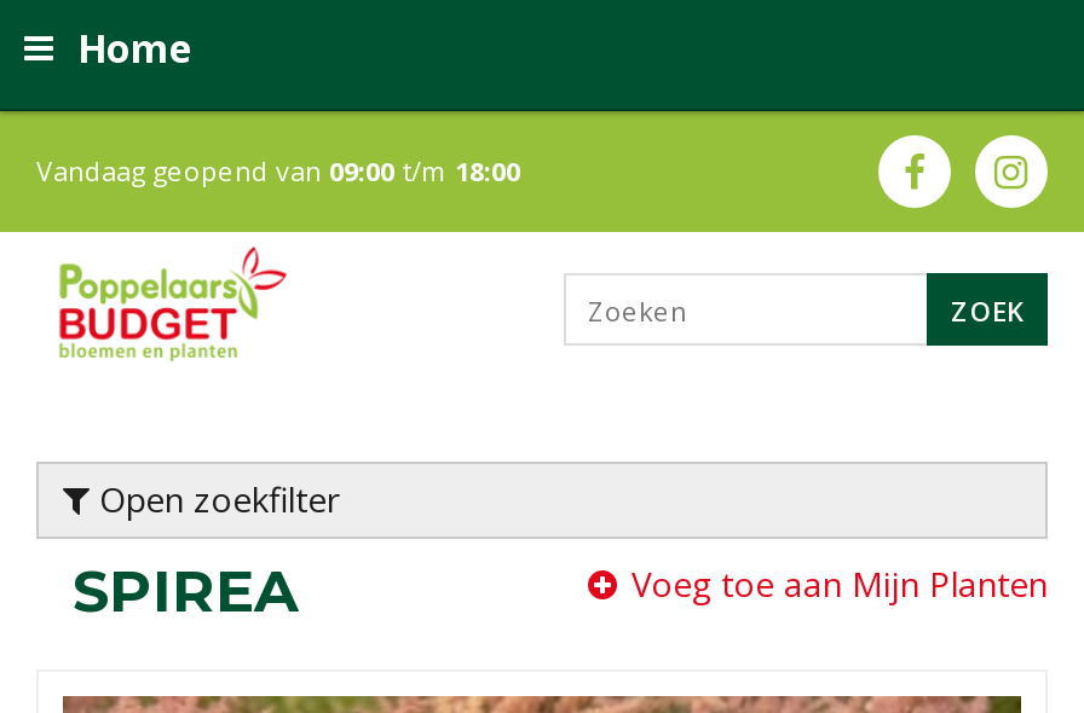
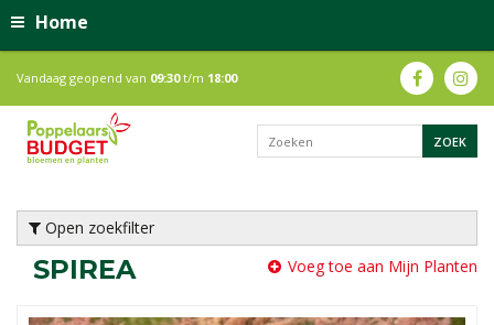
[36,152,520,189] Vandaag geopend van 09:00 t/m 18:00 -> [17,69,237,86] Vandaag geopend van 09:30 t/m 18:00

